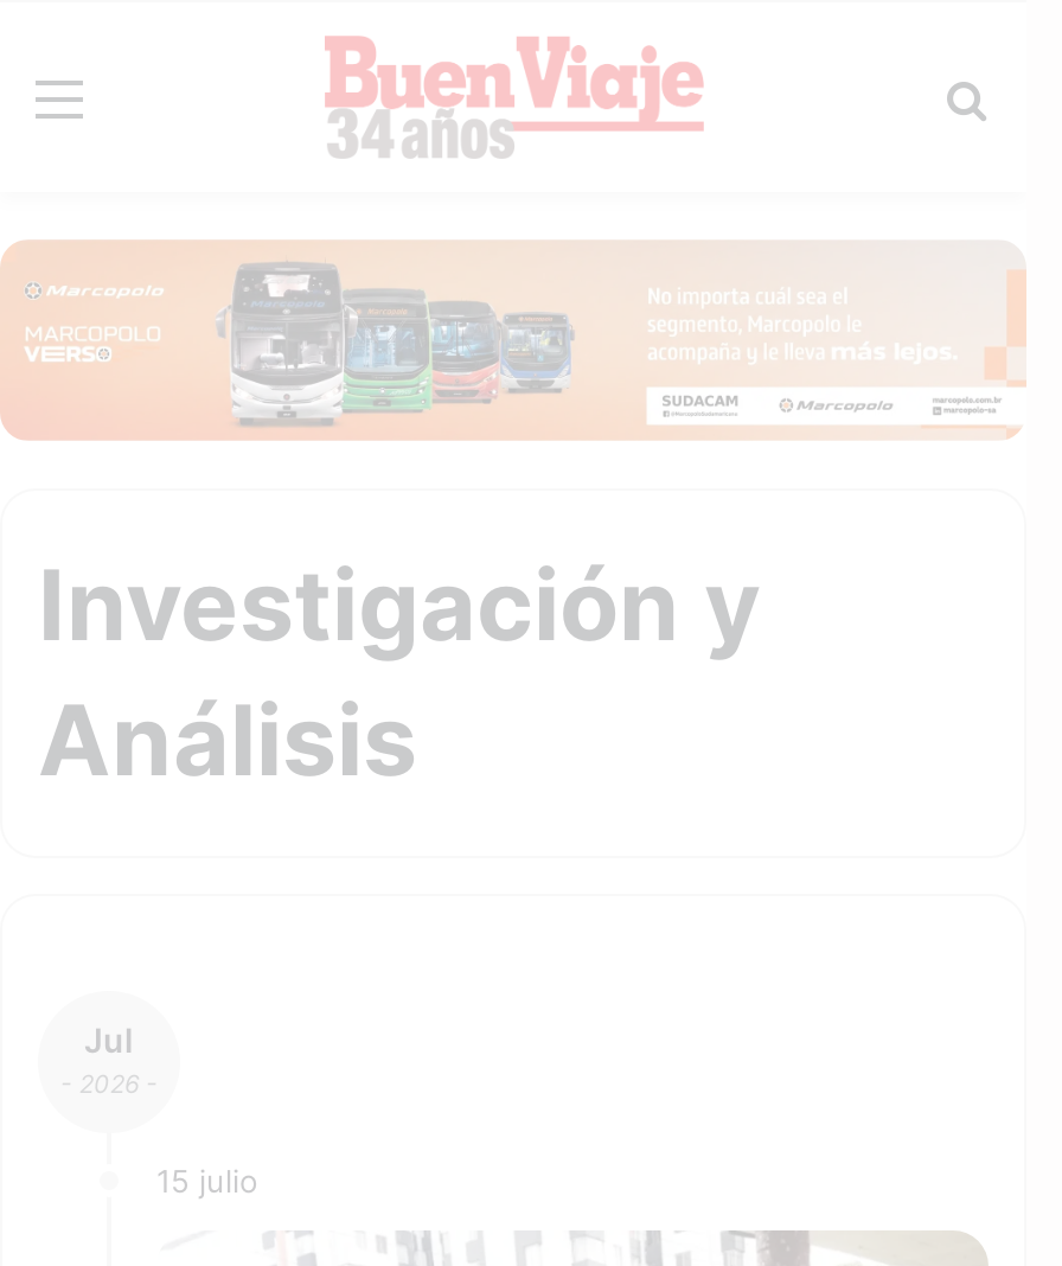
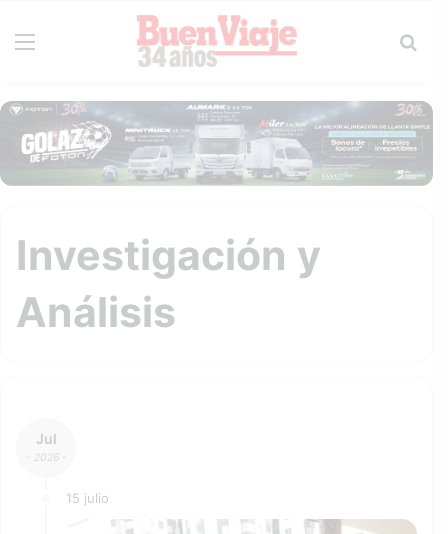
[7,237,1029,443] [image] -> [3,100,434,187] [image]

